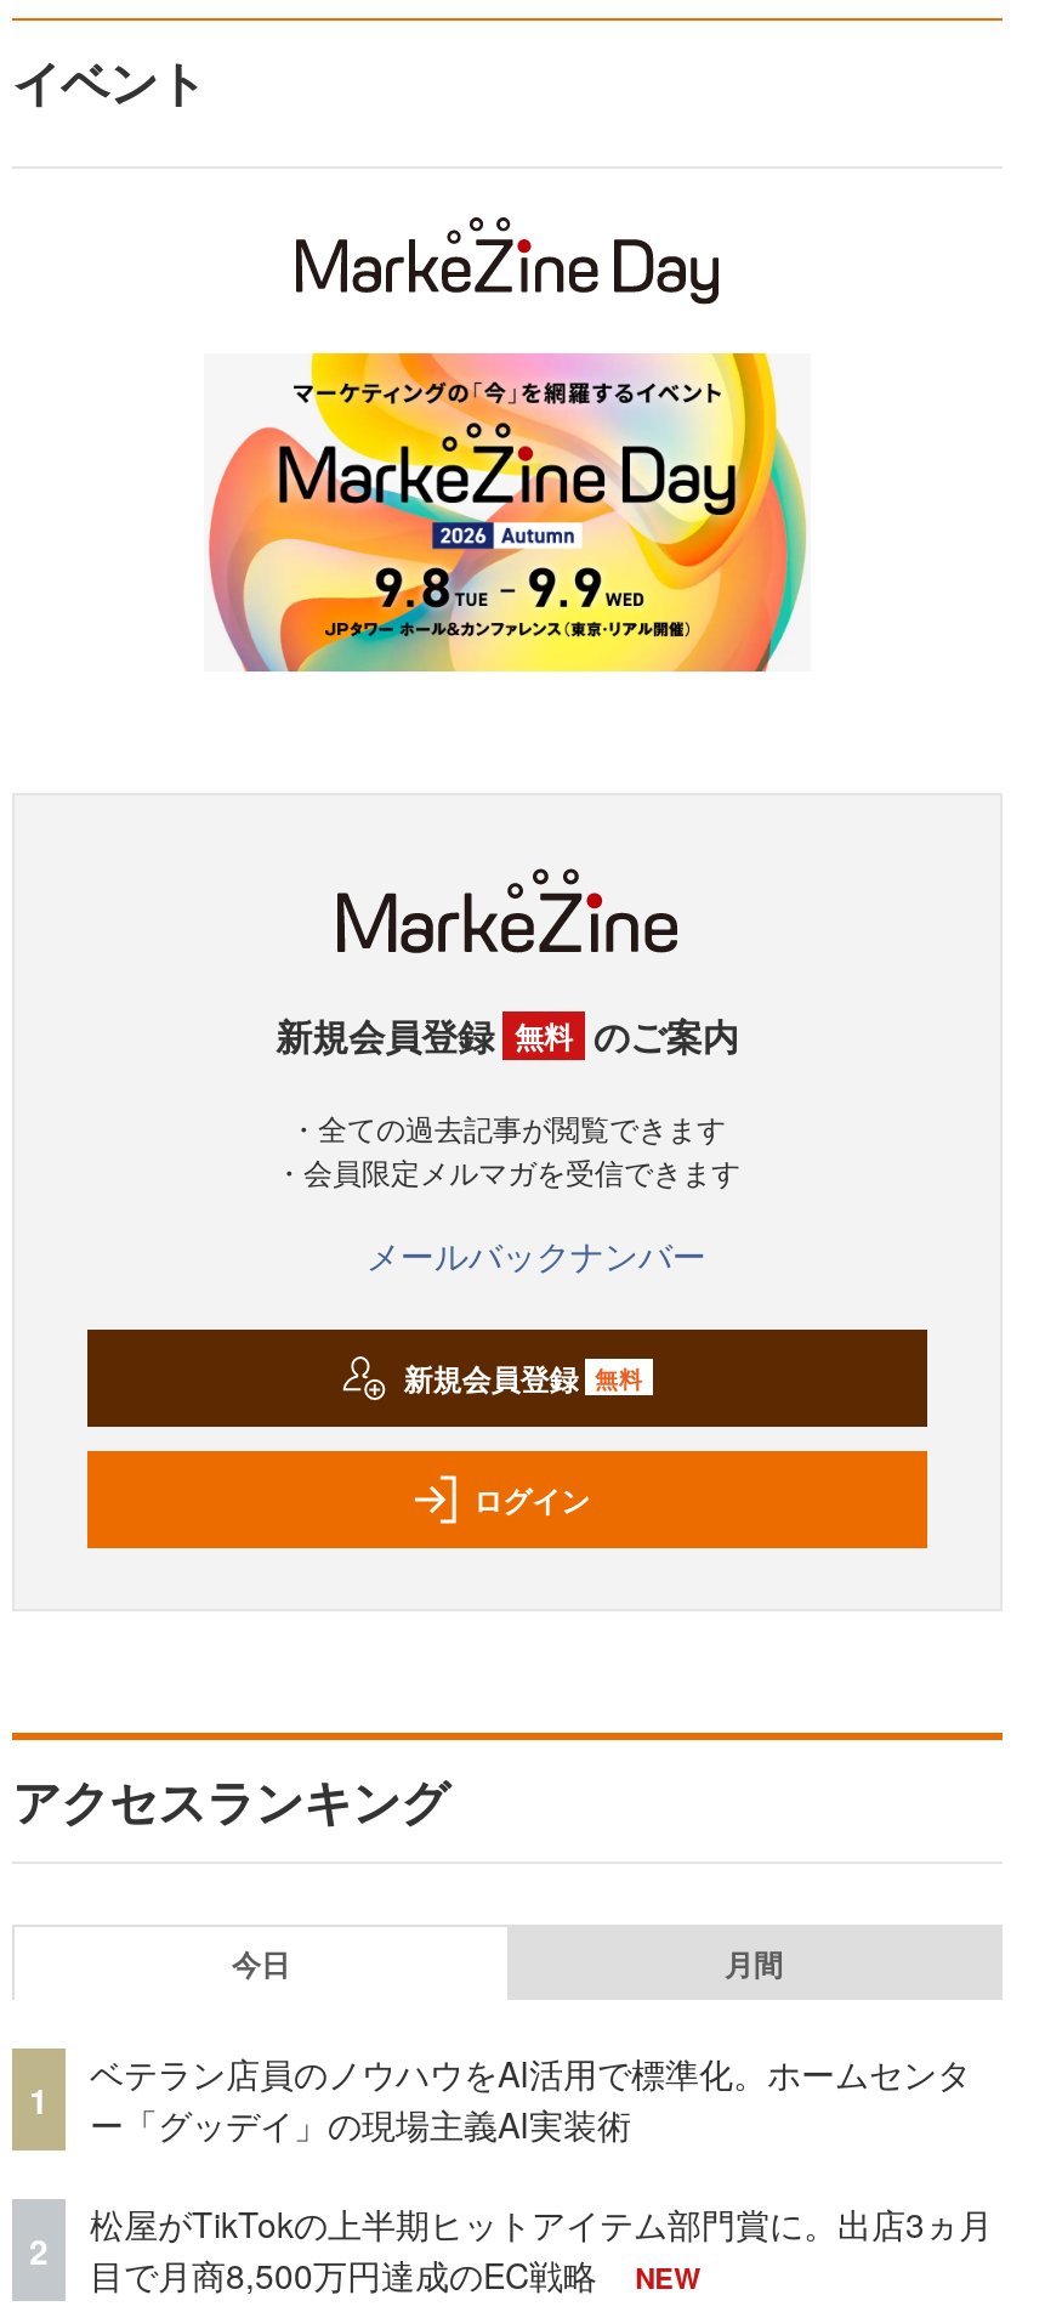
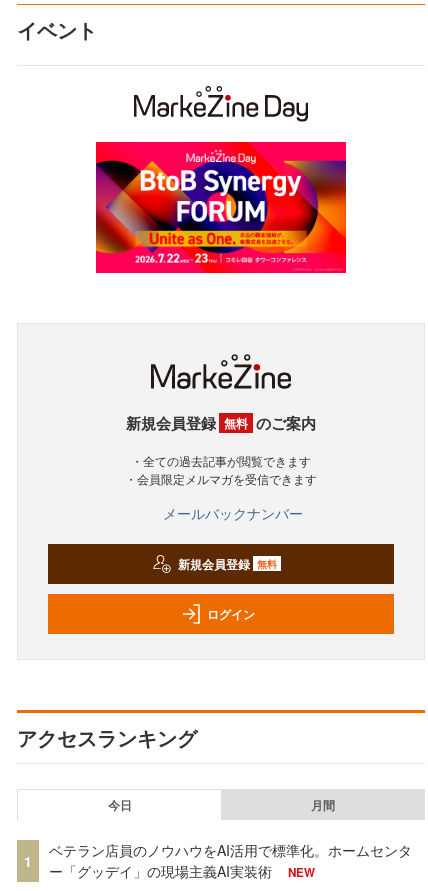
[204,351,811,674] [image] -> [95,141,347,274] [image]
[90,2199,993,2299] 松屋がTikTokの上半期ヒットアイテム部門賞に。出店3ヵ月 | 目で月商8,500万円達成のEC戦略 -> none
[29,2225,49,2273] 2 -> none

